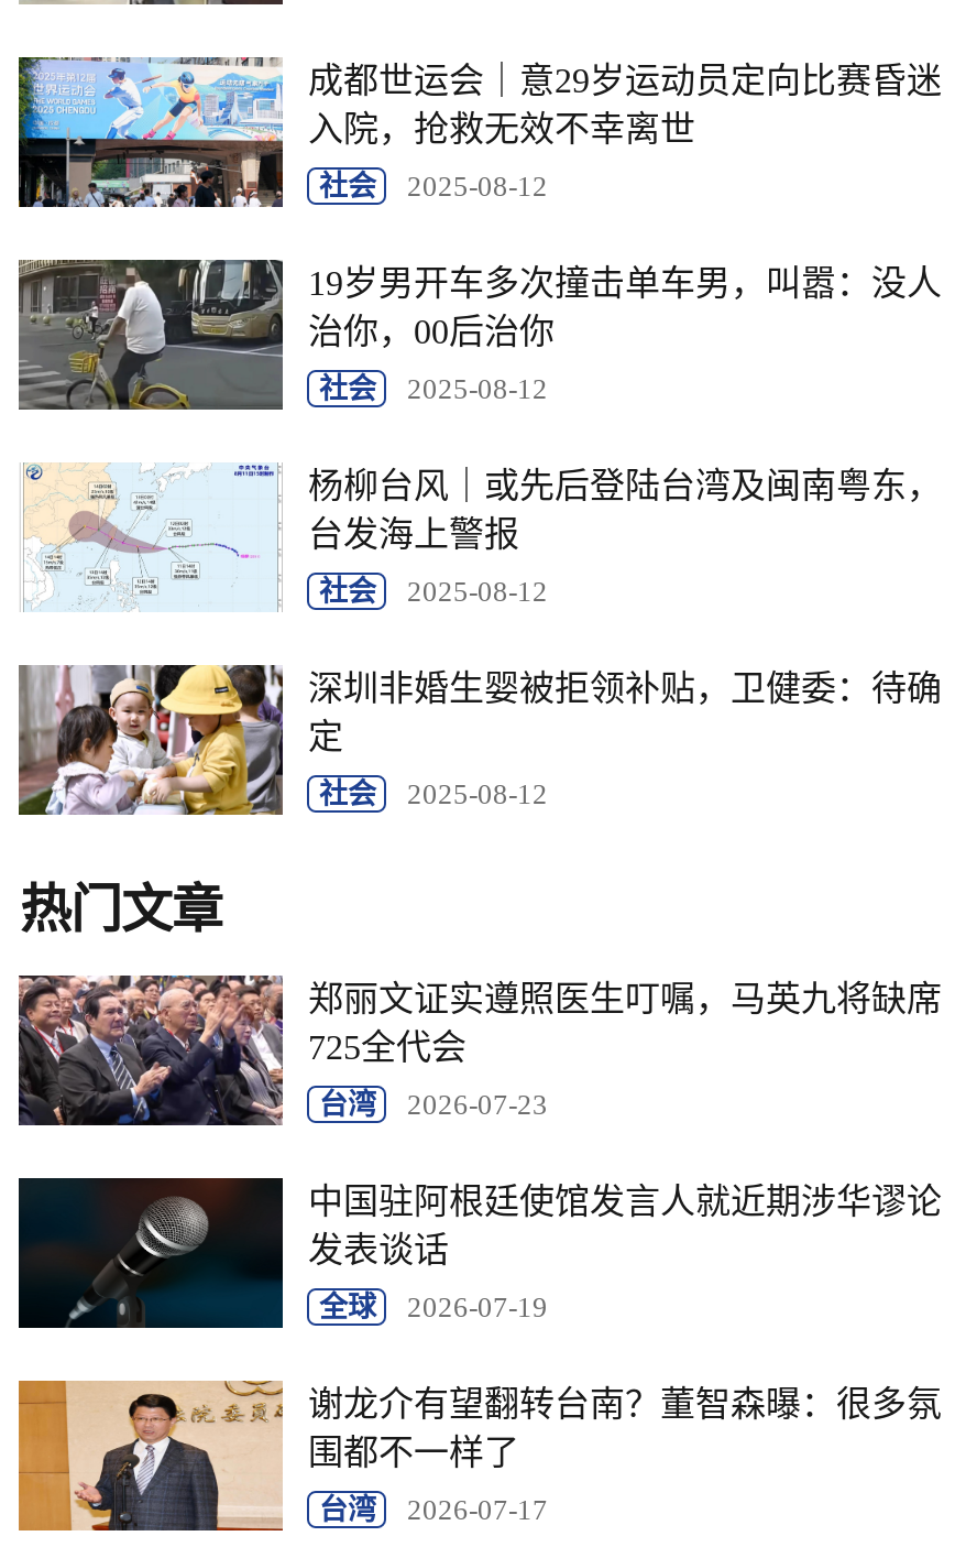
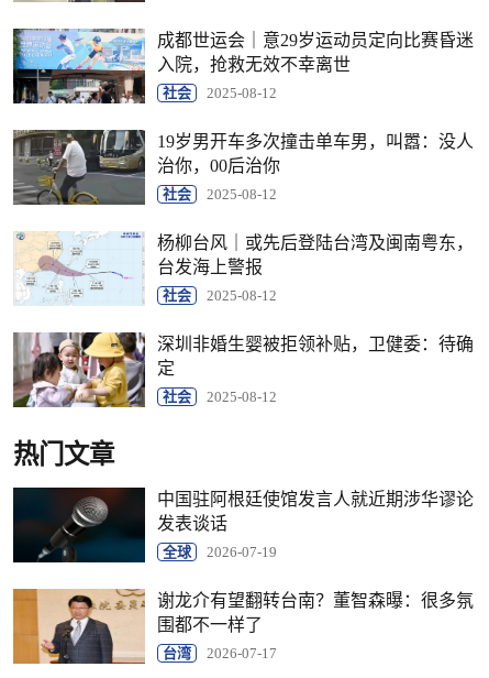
[17,973,942,1127] [image] | 郑丽文证实遵照医生叮嘱，马英九将缺席 | 725全代会 | 台湾 | 2026-07-23 -> none

